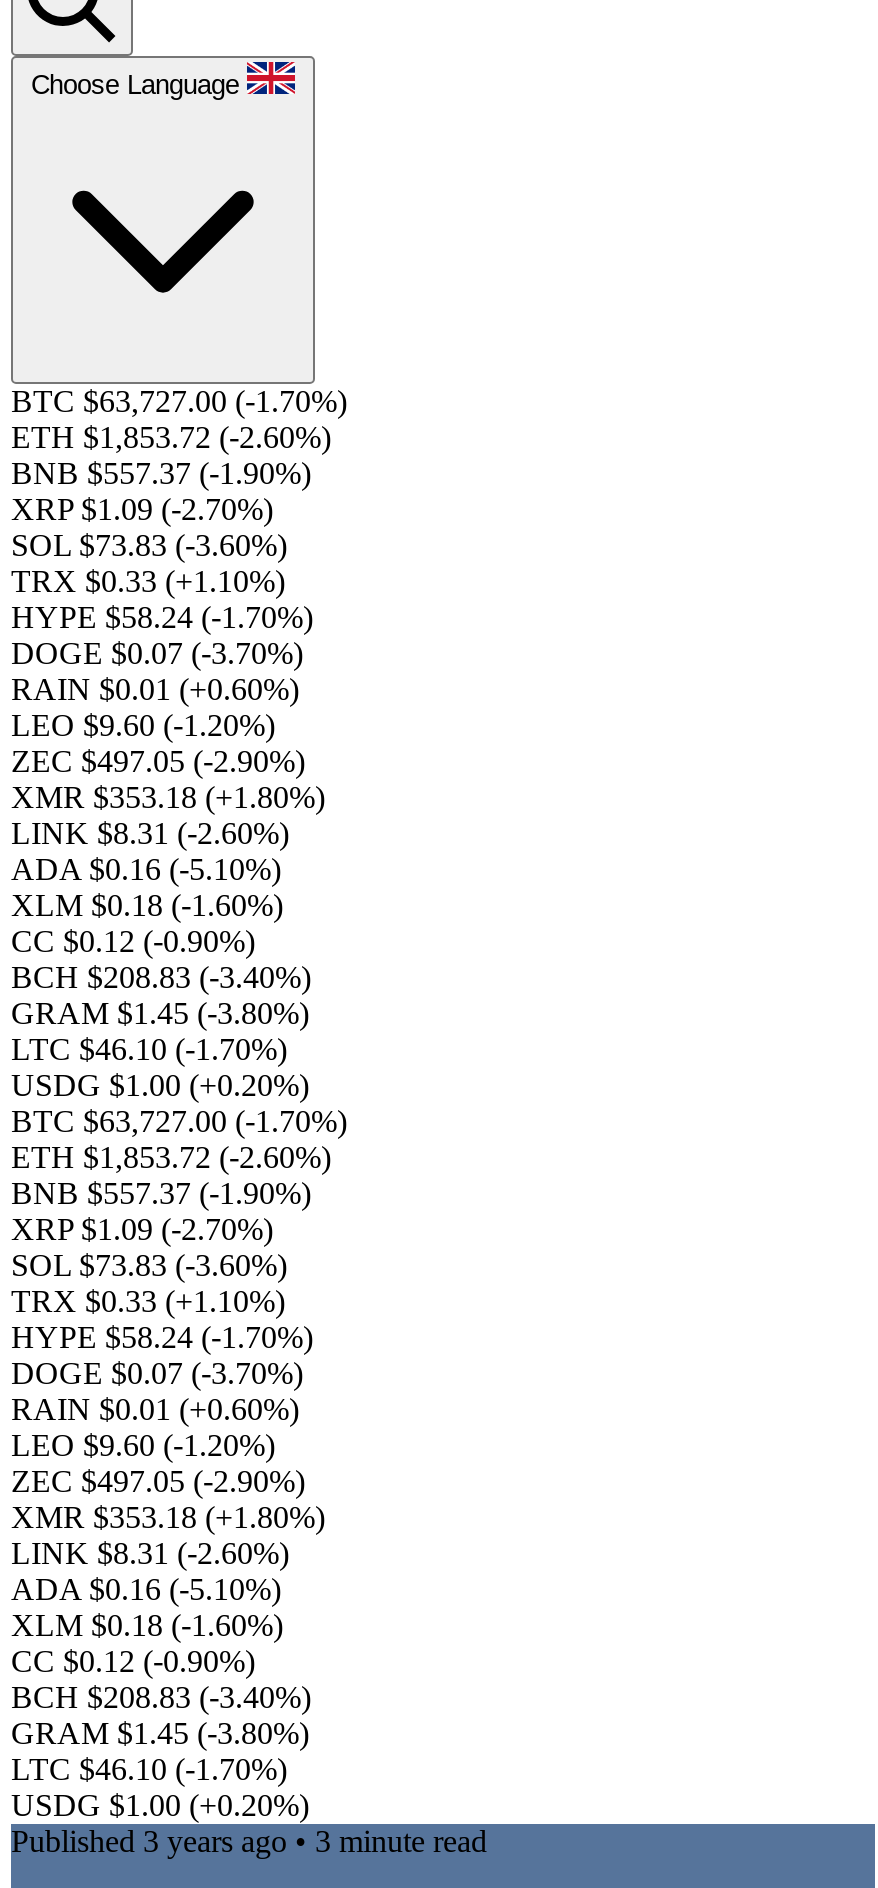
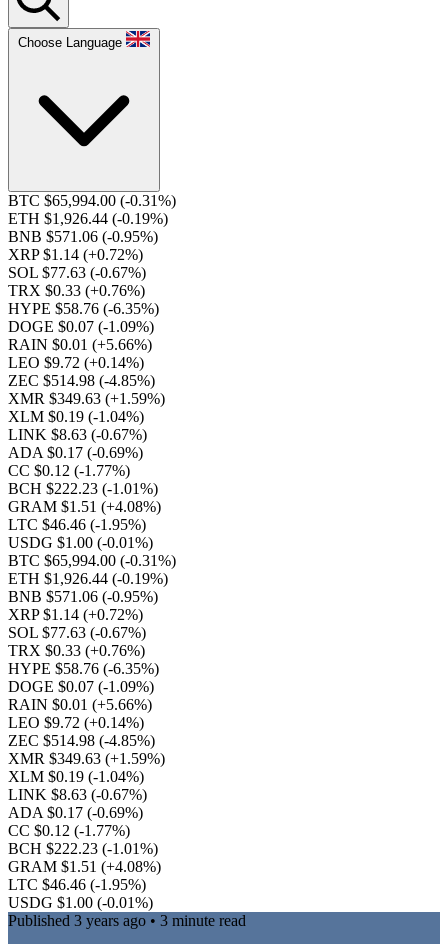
[11,384,347,1822] BTC $63,727.00(-1.70%) | ETH $1,853.72 (-2.60%) | BNB $557.37 (-1.90%) | XRP $1.09 (-2.70%) | SOL $73.83(-3.60%) | TRX $0.33 (+1.10%) | HYPE $58.24 (-1.70%) | DOGE $0.07 (-3.70%) | RAIN $0.01 (+0.60%) | LEO $9.60 (-1.20%) | ZEC $497.05 (-2.90%) | XMR $353.18(+1.80%) | LINK $8.31 (-2.60%) | ADA $0.16 (-5.10%) | XLM $0.18 (-1.60%) | CC $0.12 (-0.90%) | BCH $208.83 (-3.40%) | GRAM $1.45 (-3.80%) | LTC $46.10 (-1.70%) | USDG $1.00(+0.20%) | BTC $63,727.00 (-1.70%) | ETH $1,853.72 (-2.60%) | BNB $557.37 (-1.90%) | XRP $1.09 (-2.70%) | SOL $73.83(-3.60%) | TRX $0.33 (+1.10%) | HYPE $58.24 (-1.70%) | DOGE $0.07 (-3.70%) | RAIN $0.01 (+0.60%) | LEO $9.60 (-1.20%) | ZEC $497.05 (-2.90%) | XMR $353.18(+1.80%) | LINK $8.31 (-2.60%) | ADA $0.16 (-5.10%) | XLM $0.18 (-1.60%) | CC $0.12 (-0.90%) | BCH $208.83 (-3.40%) | GRAM $1.45 (-3.80%) | LTC $46.10 (-1.70%) | USDG $1.00(+0.20%) -> [8,192,176,911] BTC $65,994.00(-0.31%) | ETH $1,926.44 (-0.19%) | BNB $571.06 (-0.95%) | XRP $1.14 (+0.72%) | SOL $77.63(-0.67%) | TRX $0.33 (+0.76%) | HYPE $58.76 (-6.35%) | DOGE $0.07 (-1.09%) | RAIN $0.01 (+5.66%) | LEO $9.72 (+0.14%) | ZEC $514.98 (-4.85%) | XMR $349.63(+1.59%) | XLM $0.19 (-1.04%) | LINK $8.63 (-0.67%) | ADA $0.17 (-0.69%) | CC $0.12 (-1.77%) | BCH $222.23 (-1.01%) | GRAM $1.51 (+4.08%) | LTC $46.46 (-1.95%) | USDG $1.00(-0.01%) | BTC $65,994.00 (-0.31%) | ETH $1,926.44 (-0.19%) | BNB $571.06 (-0.95%) | XRP $1.14 (+0.72%) | SOL $77.63(-0.67%) | TRX $0.33 (+0.76%) | HYPE $58.76 (-6.35%) | DOGE $0.07 (-1.09%) | RAIN $0.01 (+5.66%) | LEO $9.72 (+0.14%) | ZEC $514.98 (-4.85%) | XMR $349.63(+1.59%) | XLM $0.19 (-1.04%) | LINK $8.63 (-0.67%) | ADA $0.17 (-0.69%) | CC $0.12 (-1.77%) | BCH $222.23 (-1.01%) | GRAM $1.51 (+4.08%) | LTC $46.46 (-1.95%) | USDG $1.00(-0.01%)

